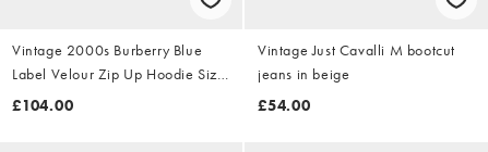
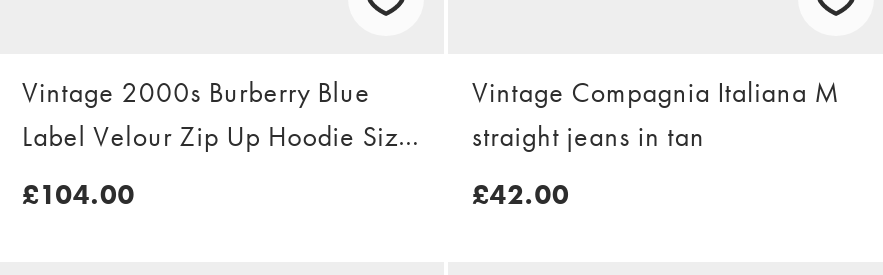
[258,40,455,83] Vintage Just Cavalli M bootcut | jeans in beige -> [472,73,840,153] Vintage Compagnia Italiana M | straight jeans in tan
[258,95,311,115] £54.00 -> [472,175,570,211] £42.00

